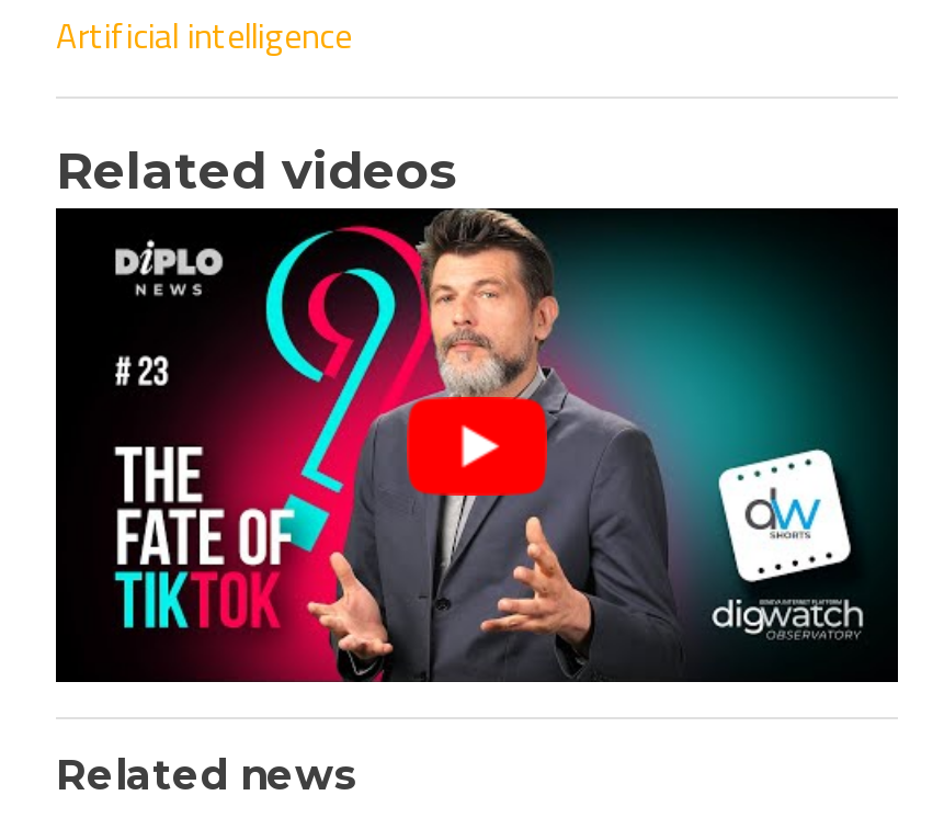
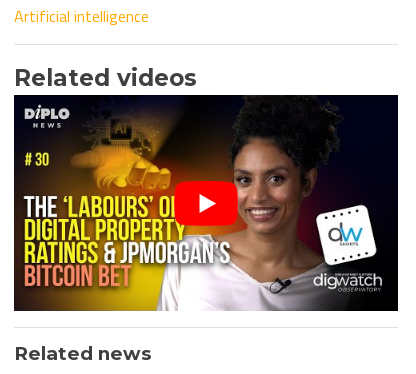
[56,206,885,684] [image] -> [14,95,391,312] [image]

